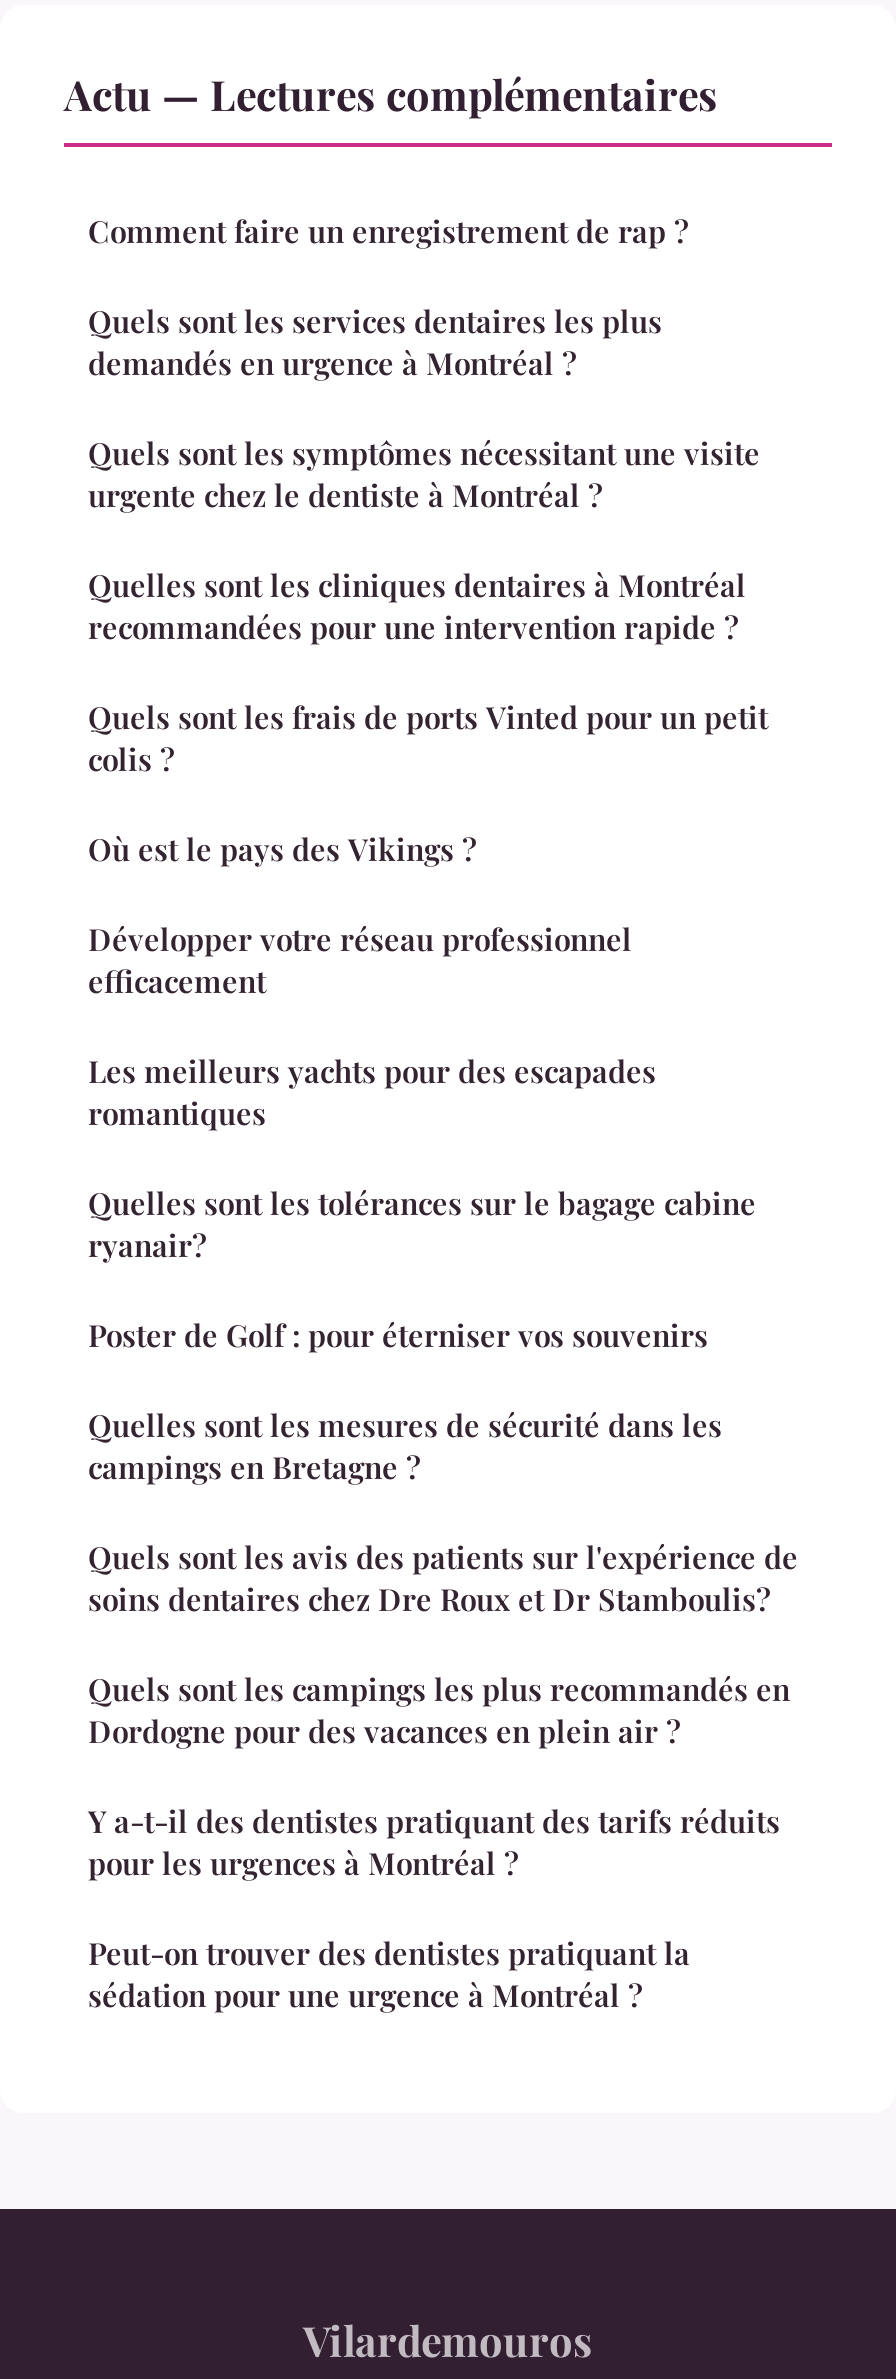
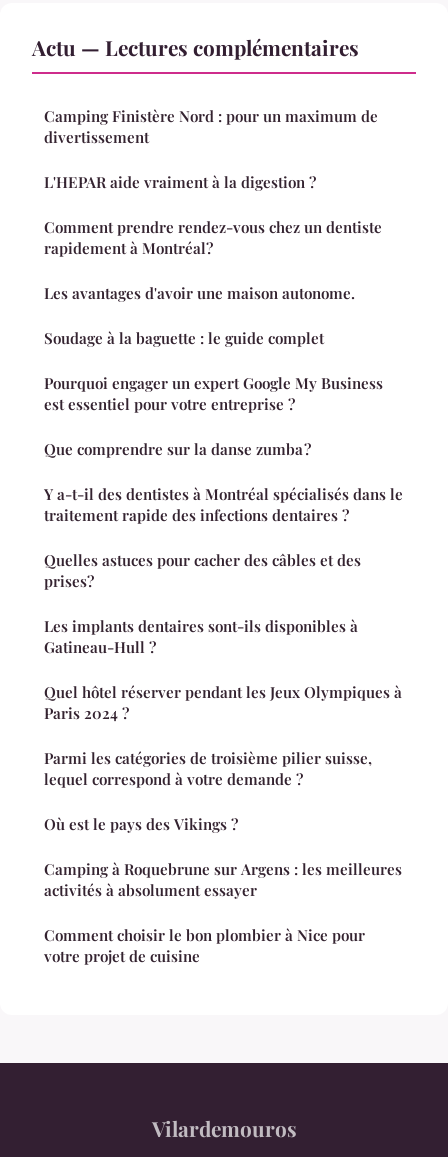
[88,211,768,779] Comment faire un enregistrement de rap ? | Quels sont les services dentaires les plus | demandés en urgence à Montréal ? | Quels sont les symptômes nécessitant une visite | urgente chez le dentiste à Montréal ? | Quelles sont les cliniques dentaires à Montréal | recommandées pour une intervention rapide ? | Quels sont les frais de ports Vinted pour un petit | colis ? -> [44,106,403,789] Camping Finistère Nord : pour un maximum de | divertissement | L'HEPAR aide vraiment à la digestion ? | Comment prendre rendez-vous chez un dentiste | rapidement à Montréal? | Les avantages d'avoir une maison autonome. | Soudage à la baguette : le guide complet | Pourquoi engager un expert Google My Business | est essentiel pour votre entreprise ? | Que comprendre sur la danse zumba ? | Y a-t-il des dentistes à Montréal spécialisés dans le | traitement rapide des infections dentaires ? | Quelles astuces pour cacher des câbles et des | prises? | Les implants dentaires sont-ils disponibles à | Gatineau-Hull ? | Quel hôtel réserver pendant les Jeux Olympiques à | Paris 2024 ? | Parmi les catégories de troisième pilier suisse, | lequel correspond à votre demande ?
moved [88,829,476,869] -> [44,814,238,834]: Où est le pays des Vikings ?
[88,919,798,2015] Développer votre réseau professionnel | efficacement | Les meilleurs yachts pour des escapades | romantiques | Quelles sont les tolérances sur le bagage cabine | ryanair? | Poster de Golf : pour éterniser vos souvenirs | Quelles sont les mesures de sécurité dans les | campings en Bretagne ? | Quels sont les avis des patients sur l'expérience de | soins dentaires chez Dre Roux et Dr Stamboulis? | Quels sont les campings les plus recommandés en | Dordogne pour des vacances en plein air ? | Y a-t-il des dentistes pratiquant des tarifs réduits | pour les urgences à Montréal ? | Peut-on trouver des dentistes pratiquant la | sédation pour une urgence à Montréal ? -> [44,859,402,966] Camping à Roquebrune sur Argens : les meilleures | activités à absolument essayer | Comment choisir le bon plombier à Nice pour | votre projet de cuisine

